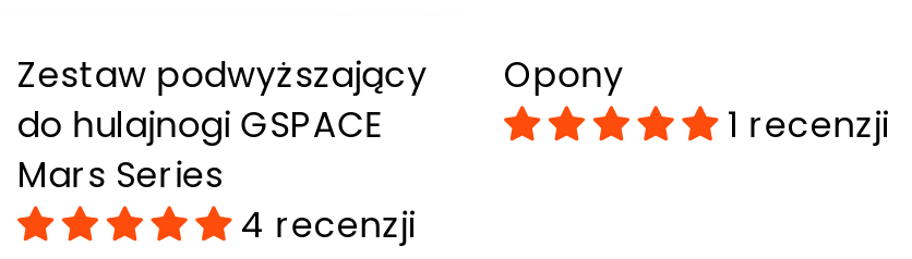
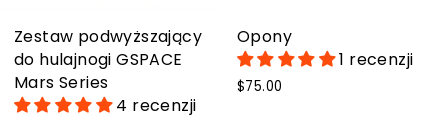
none -> [237,77,282,96] $75.00

